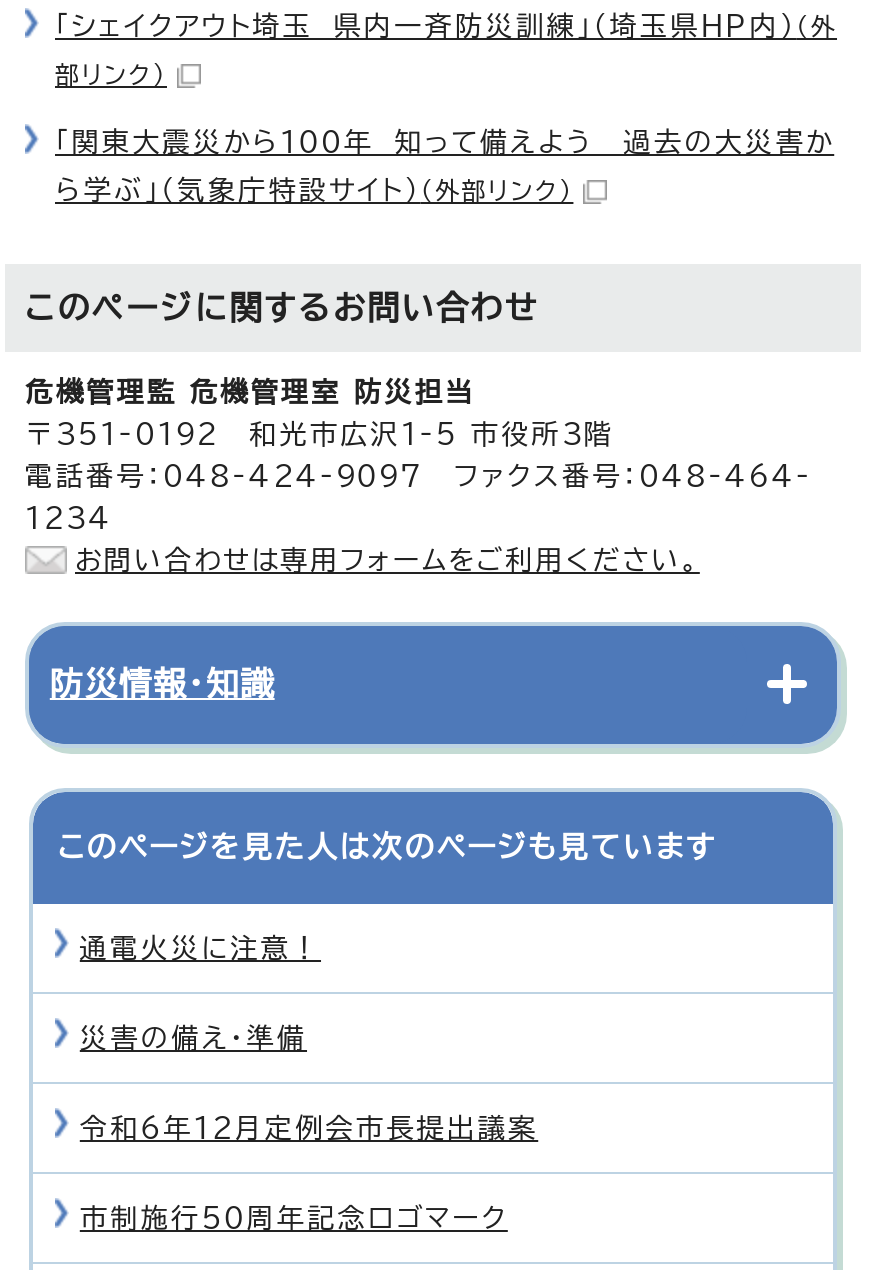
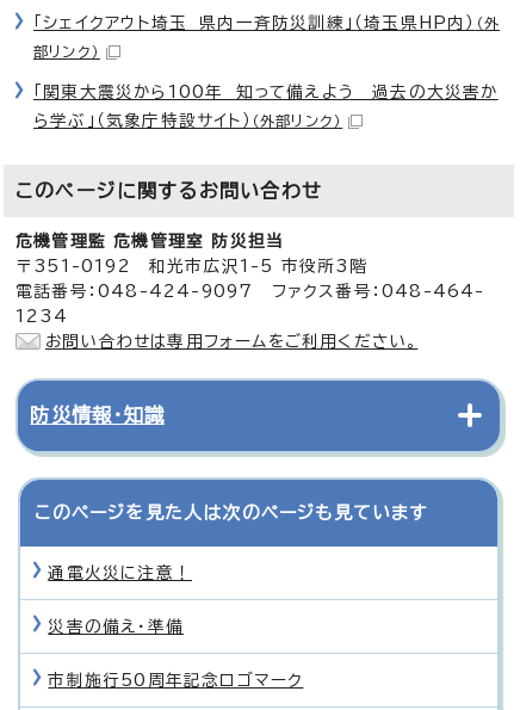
[80,1114,538,1142] 令和6年12月定例会市長提出議案 -> none

